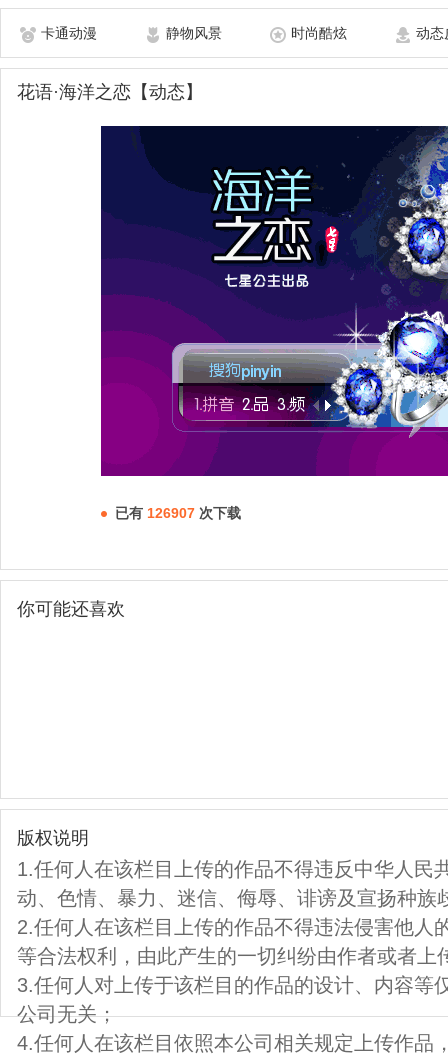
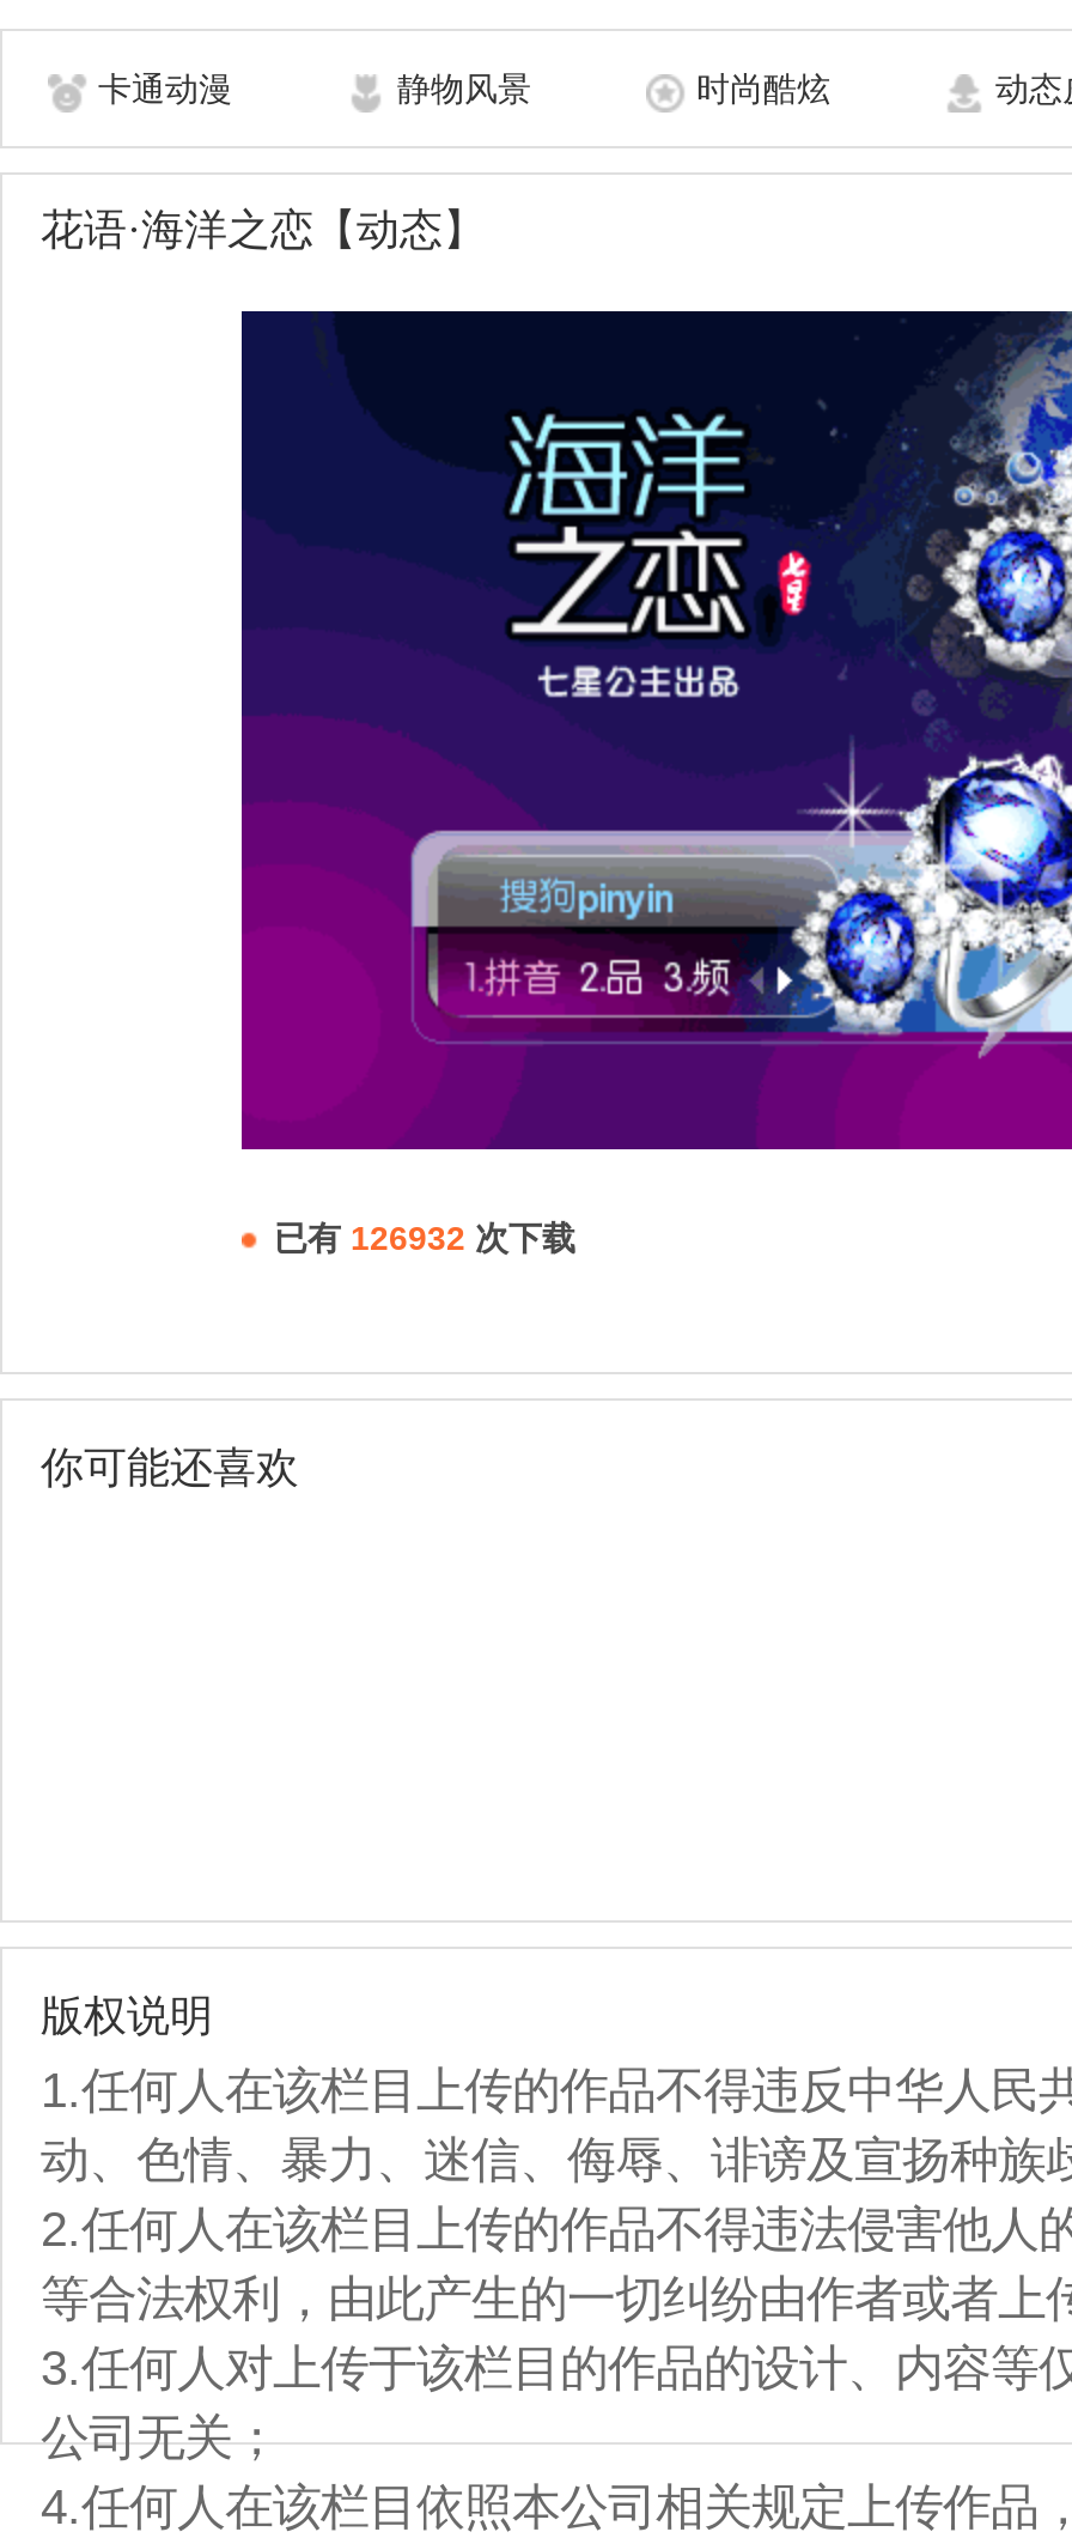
[114,505,240,521] 已有126907次下载 -> [274,1219,575,1257] 已有126932次下载

